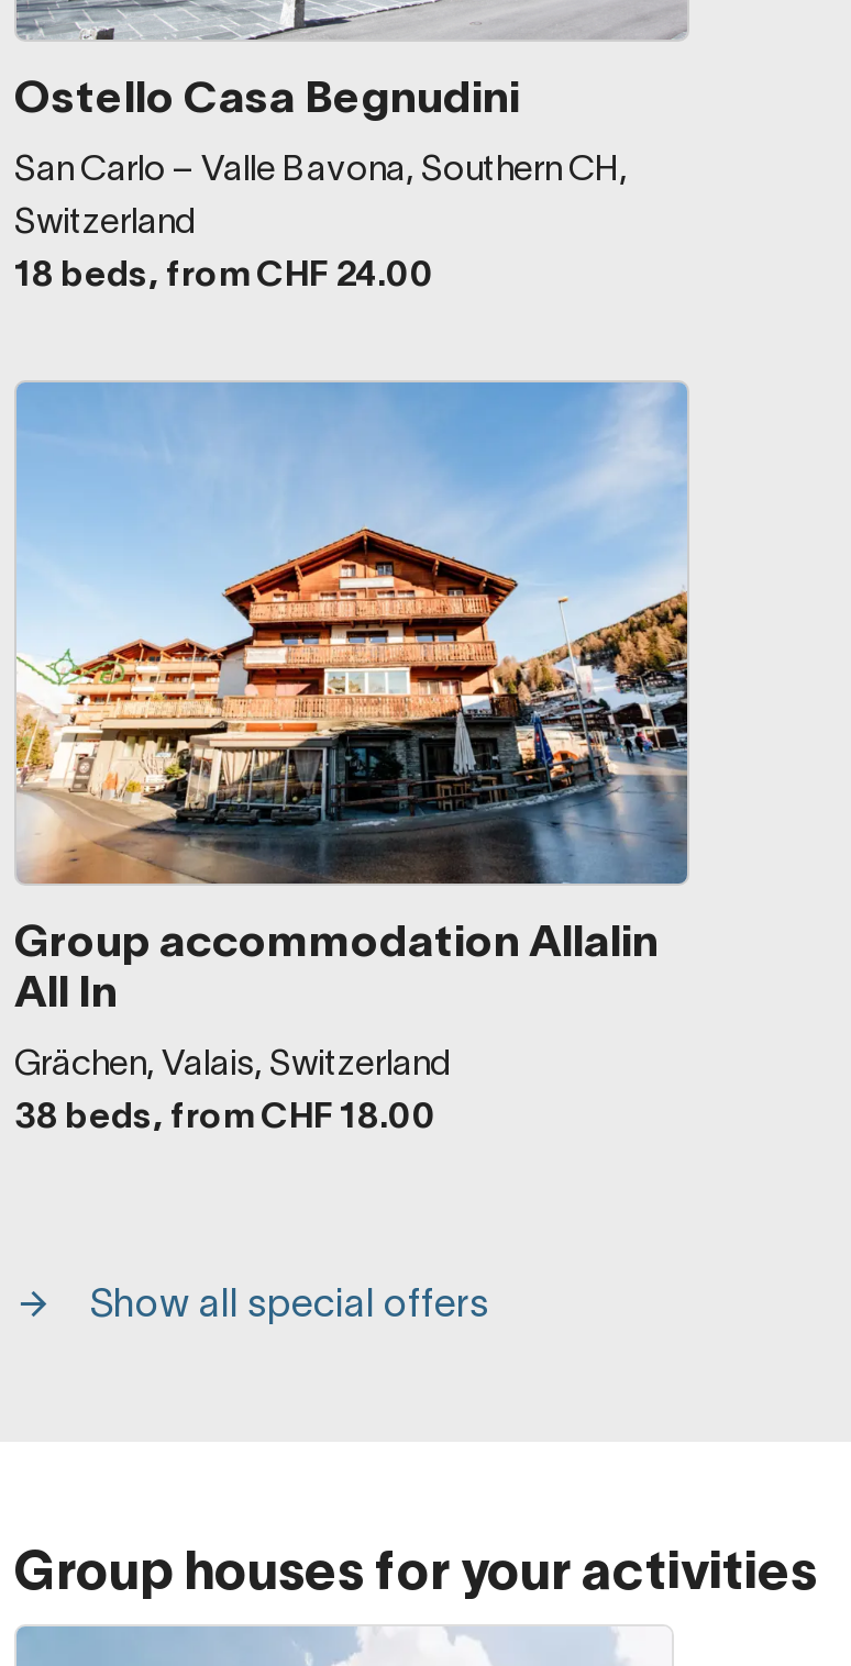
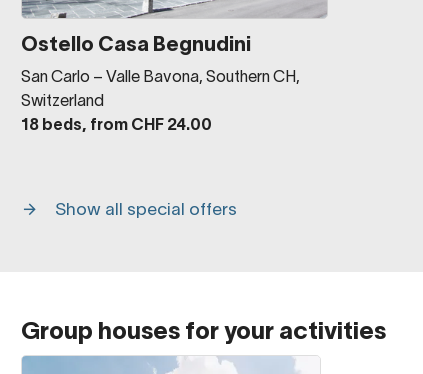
[14,380,689,1135] [image] | Group accommodation Allalin | All In | Grächen, Valais, Switzerland | 38 beds, from CHF 18.00 -> none

